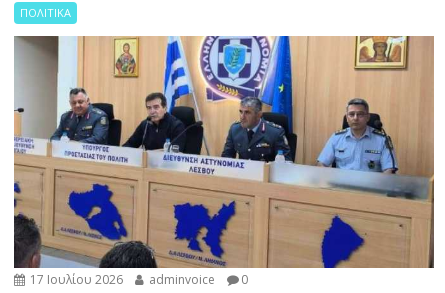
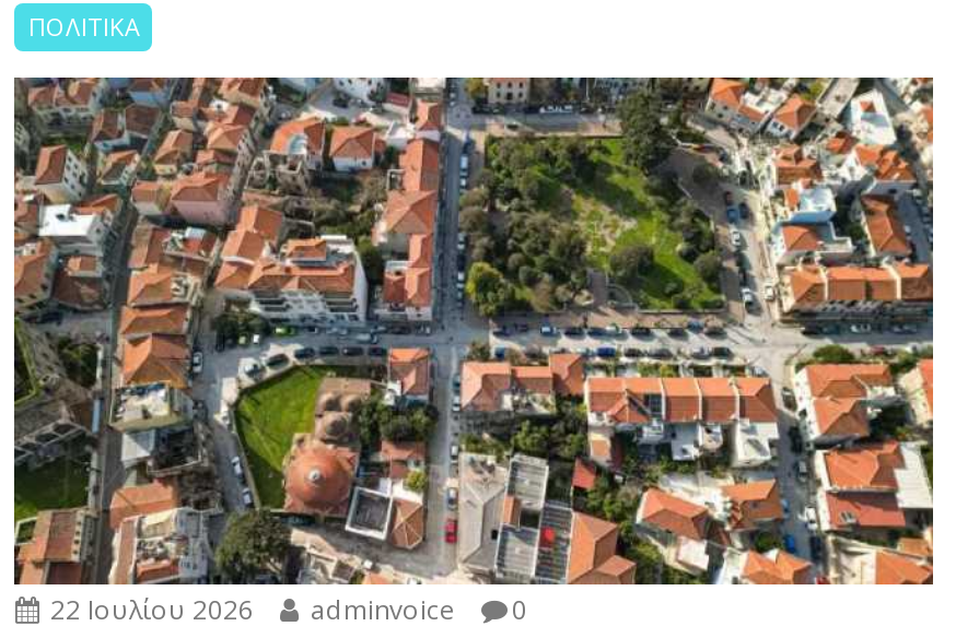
[13,35,435,287] [image] | 17 Ιουλίου 2026 adminvoice 0 -> [12,74,935,628] [image] | 22 Ιουλίου 2026 adminvoice 0

